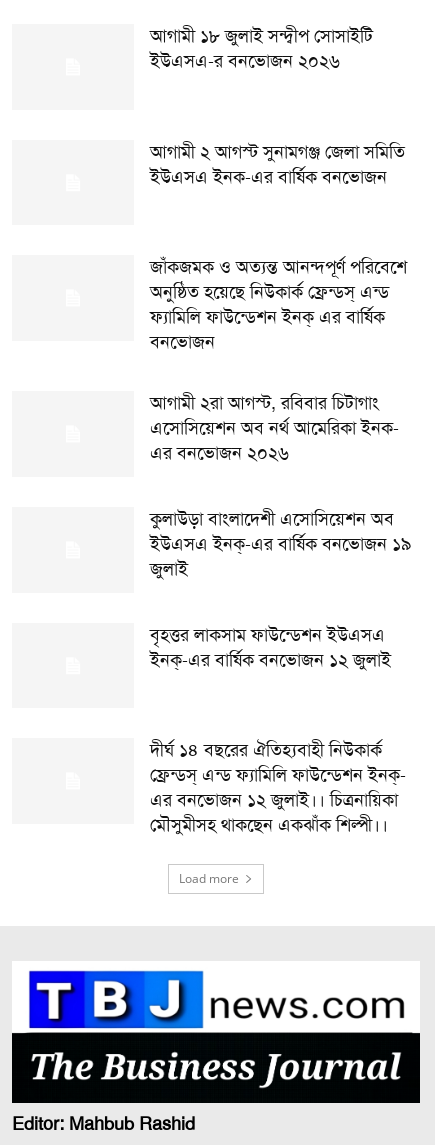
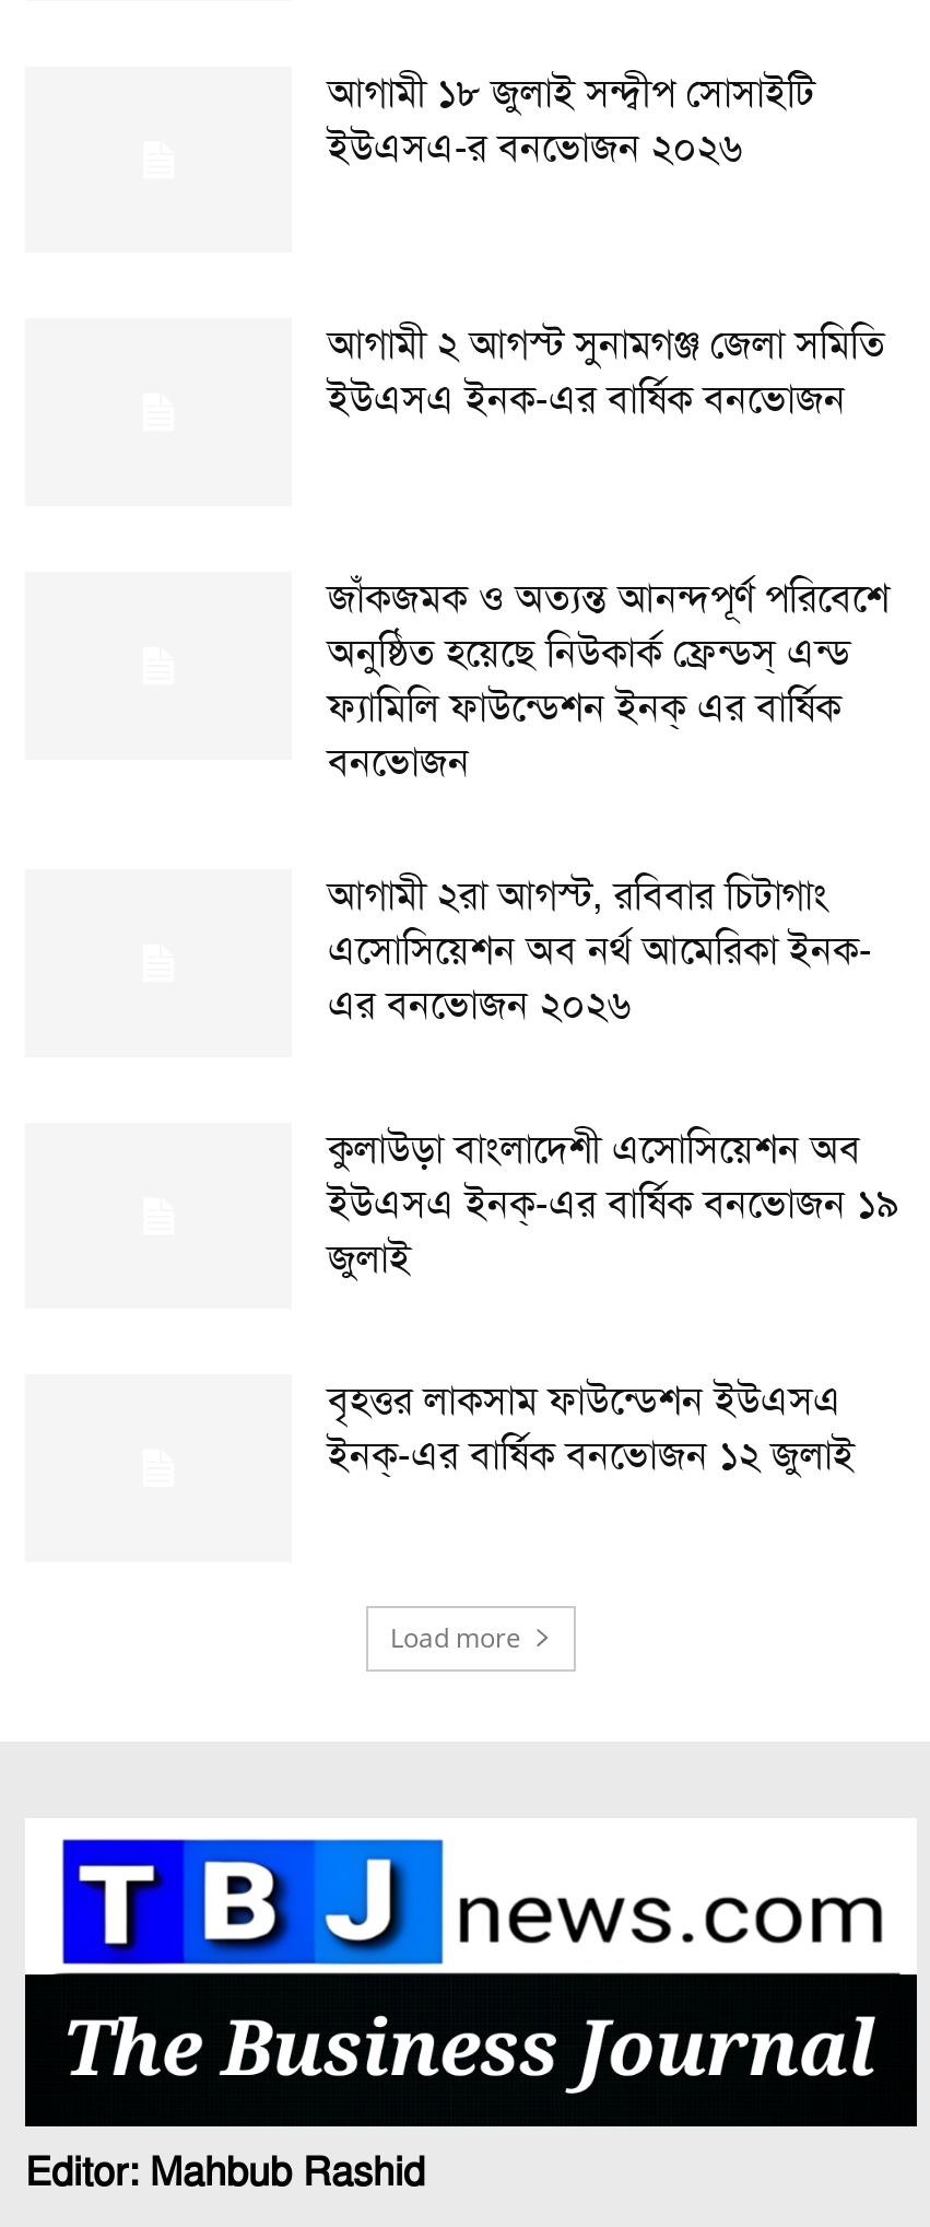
[150,738,406,837] দীর্ঘ ১৪ বছরের ঐতিহ্যবাহী নিউকার্ক | ফ্রেন্ডস্ এন্ড ফ্যামিলি ফাউন্ডেশন ইনক্- | এর বনভোজন ১২ জুলাই।। চিত্রনায়িকা | মৌসুমীসহ থাকছেন একঝাঁক শিল্পী।। -> none

